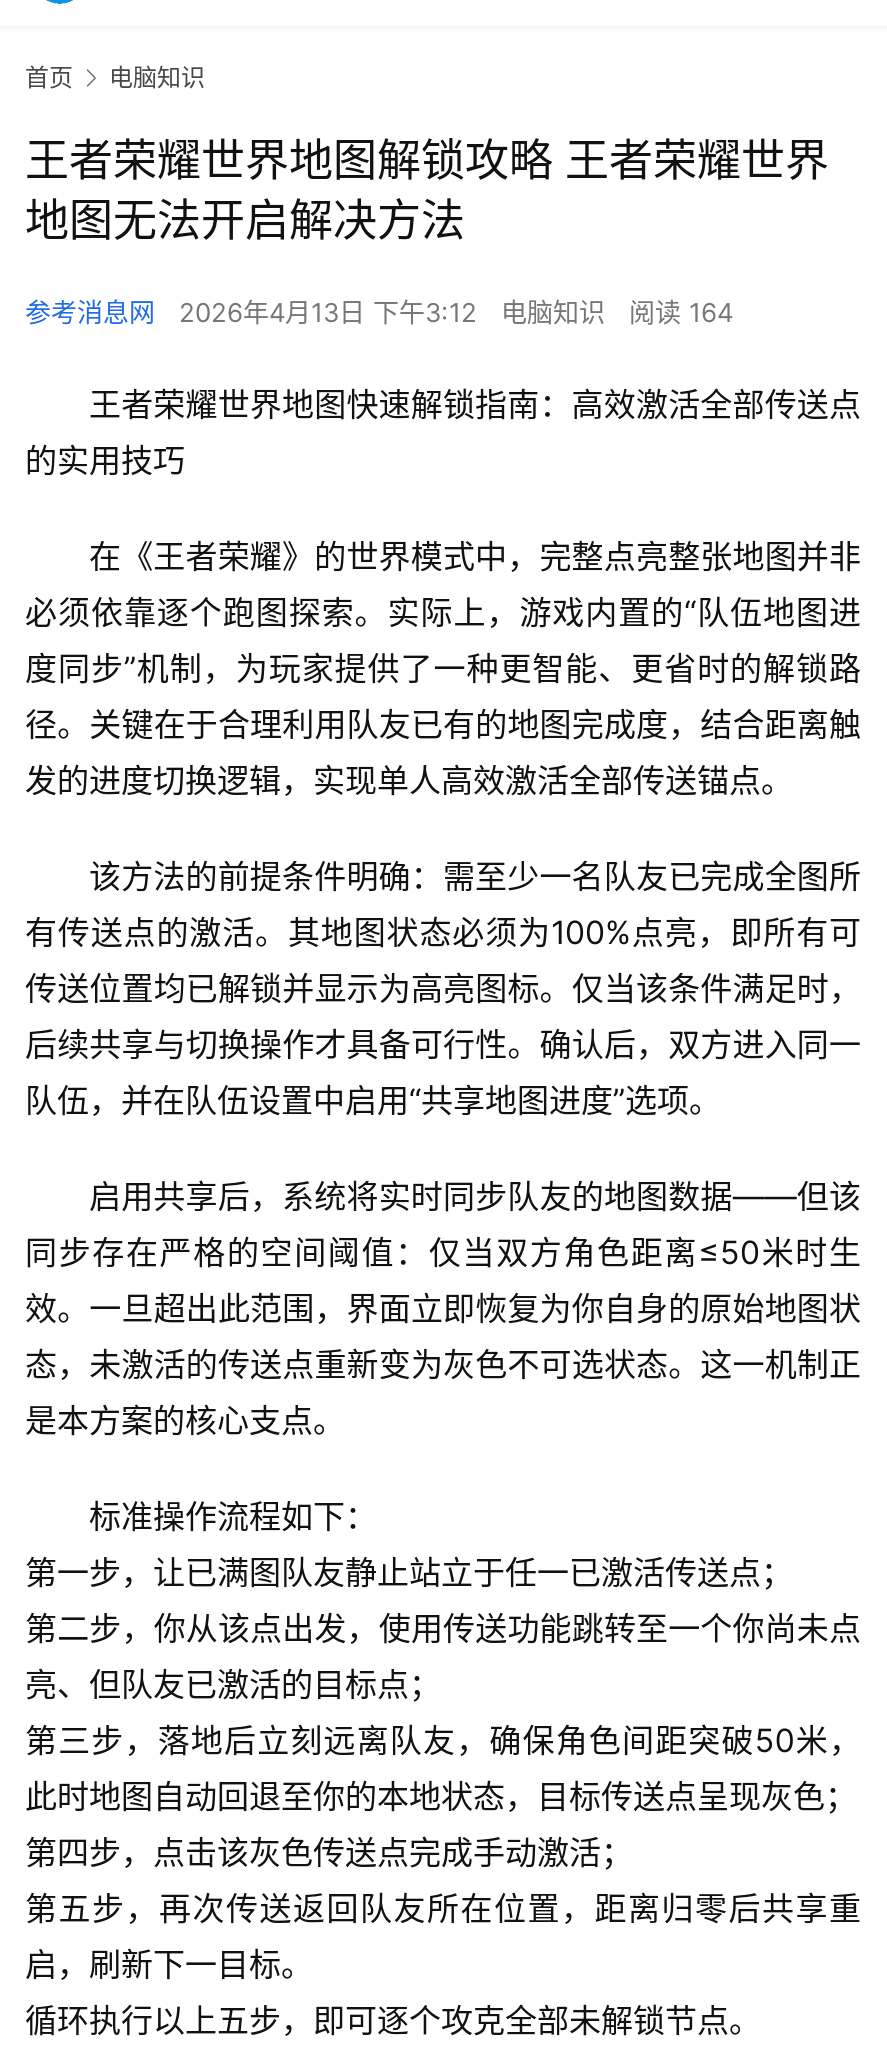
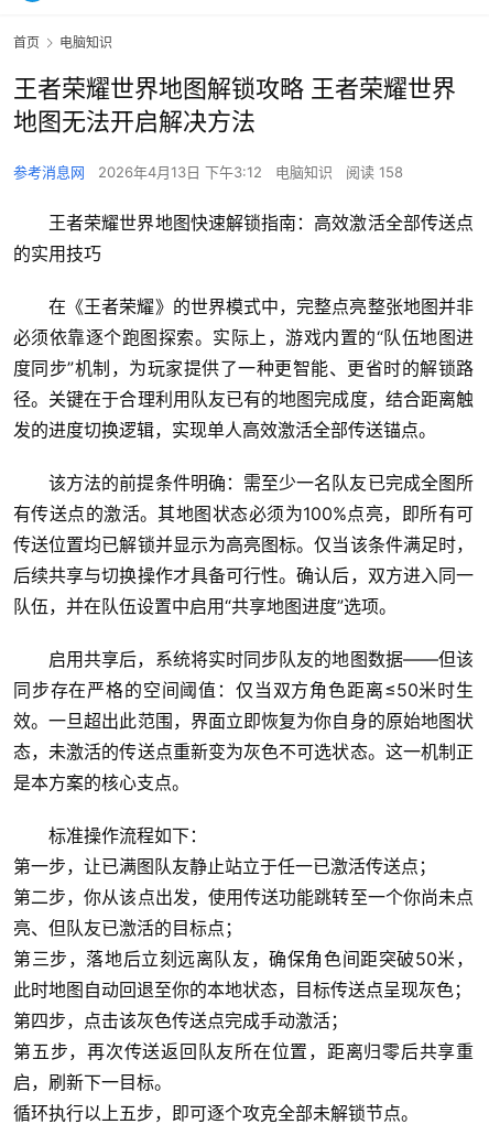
[25,296,733,328] 参考消息网 2026年4月13日 下午3:12 电脑知识 阅读 164 -> [13,163,403,181] 参考消息网 2026年4月13日 下午3:12 电脑知识 阅读 158

